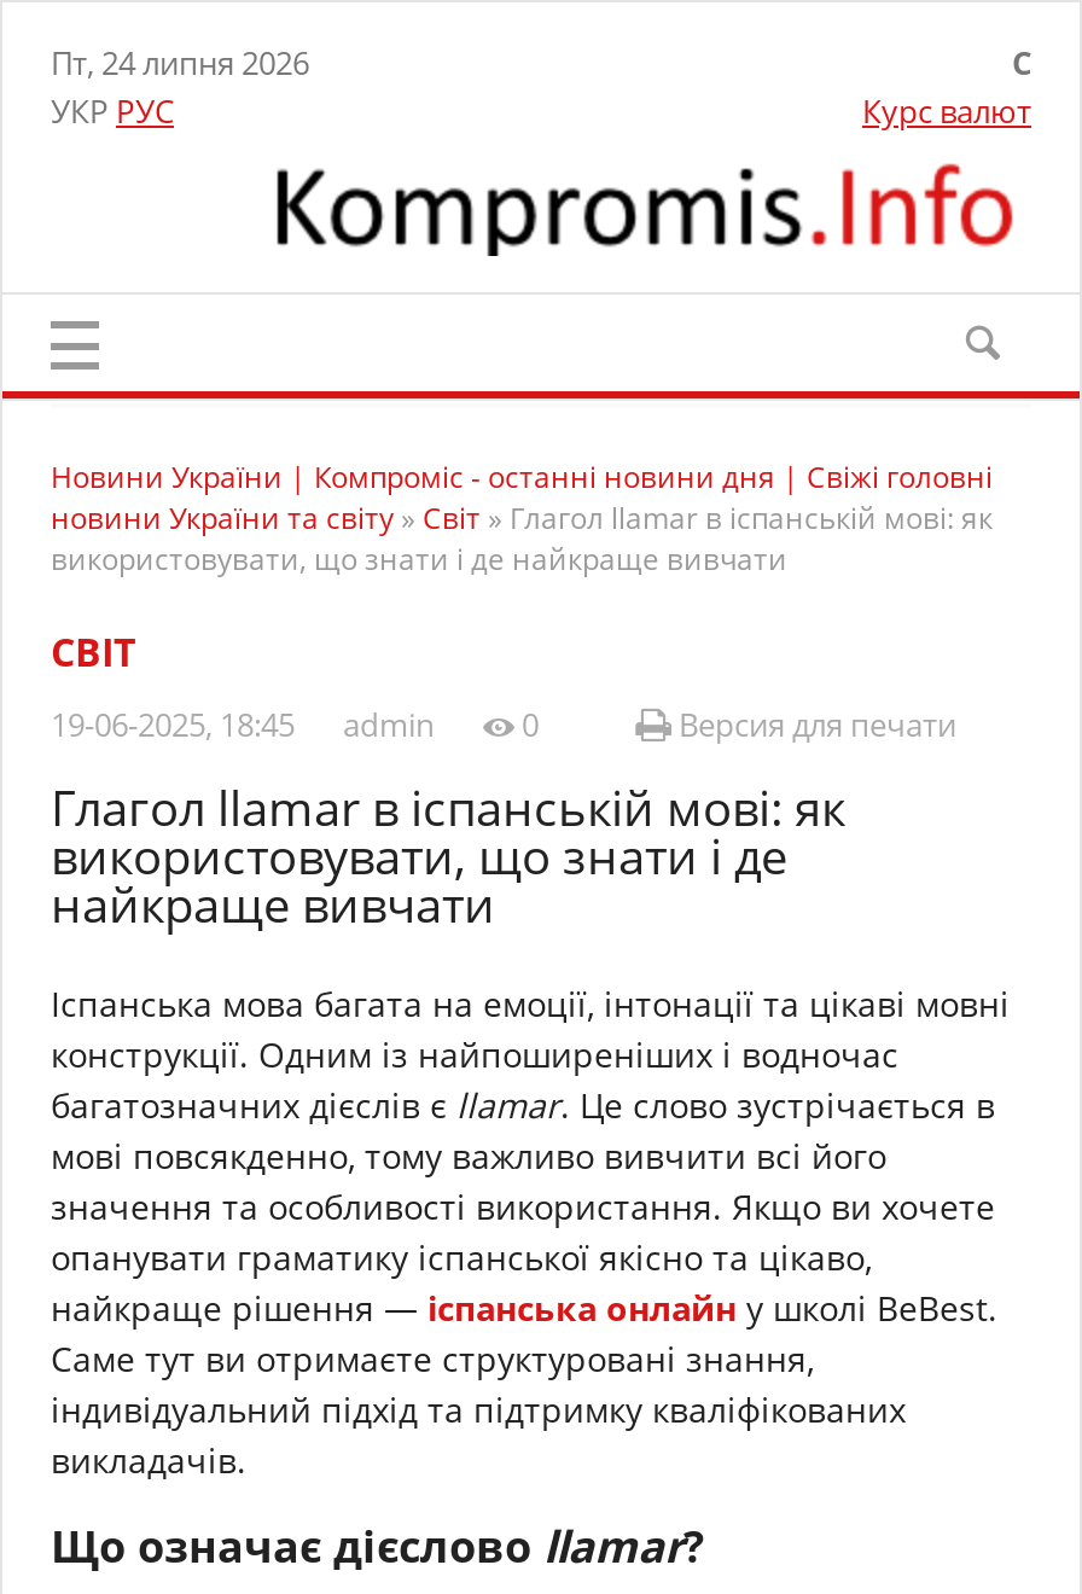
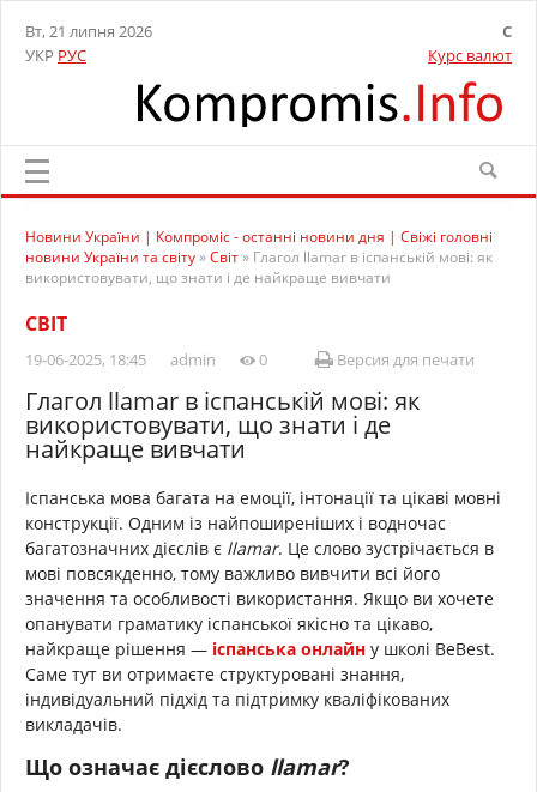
[51,41,309,85] Пт, 24 липня 2026 -> [25,20,152,42] Вт, 21 липня 2026

